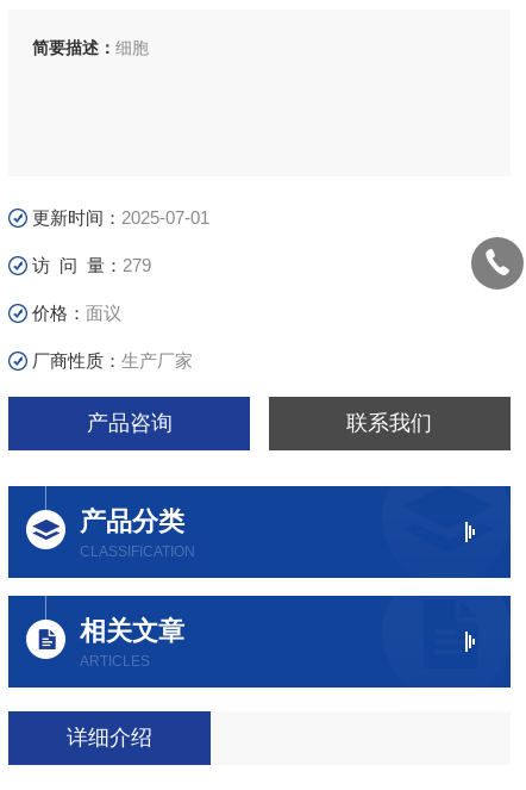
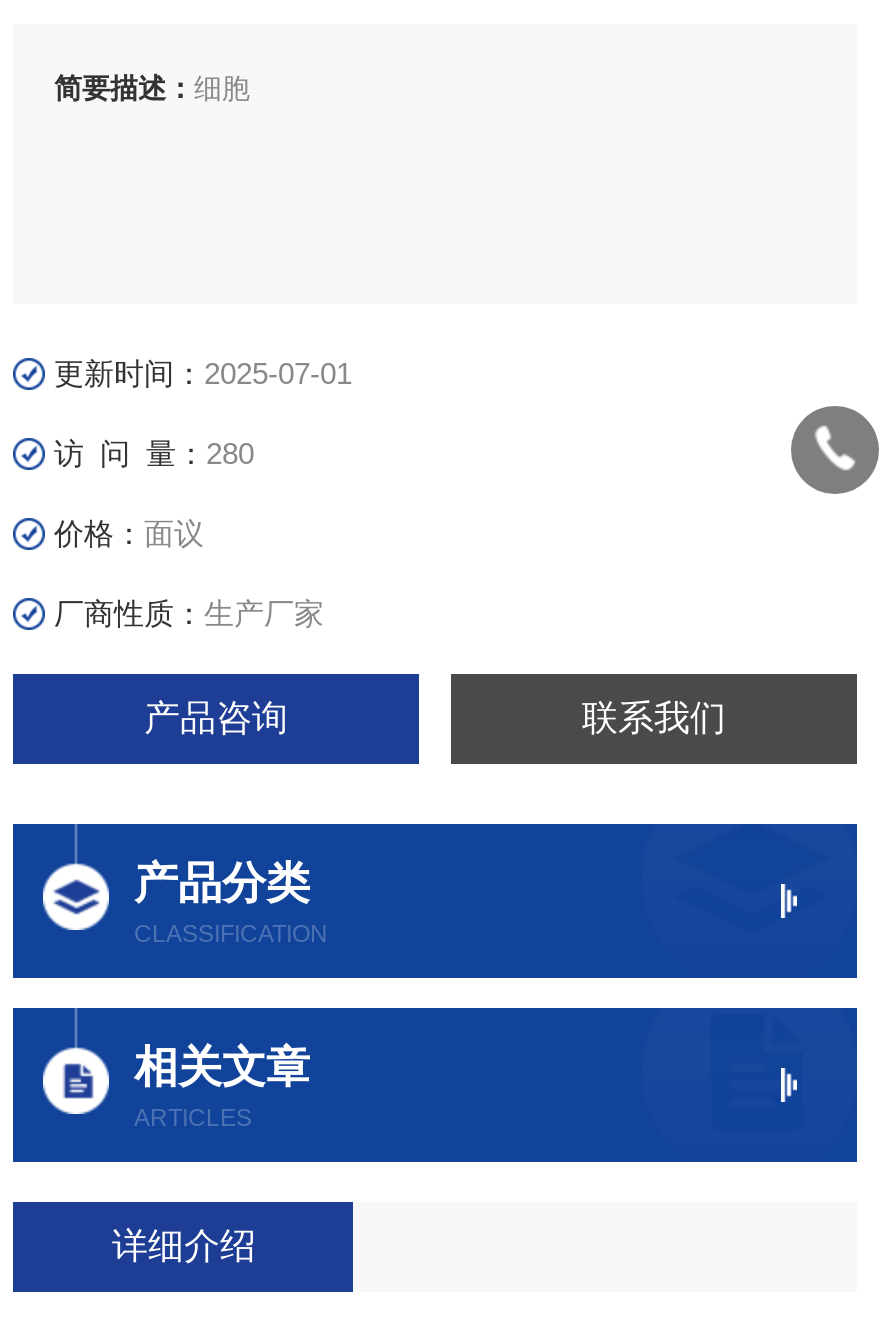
[33,255,152,275] 访 问 量：279 -> [54,436,254,470] 访 问 量：280

